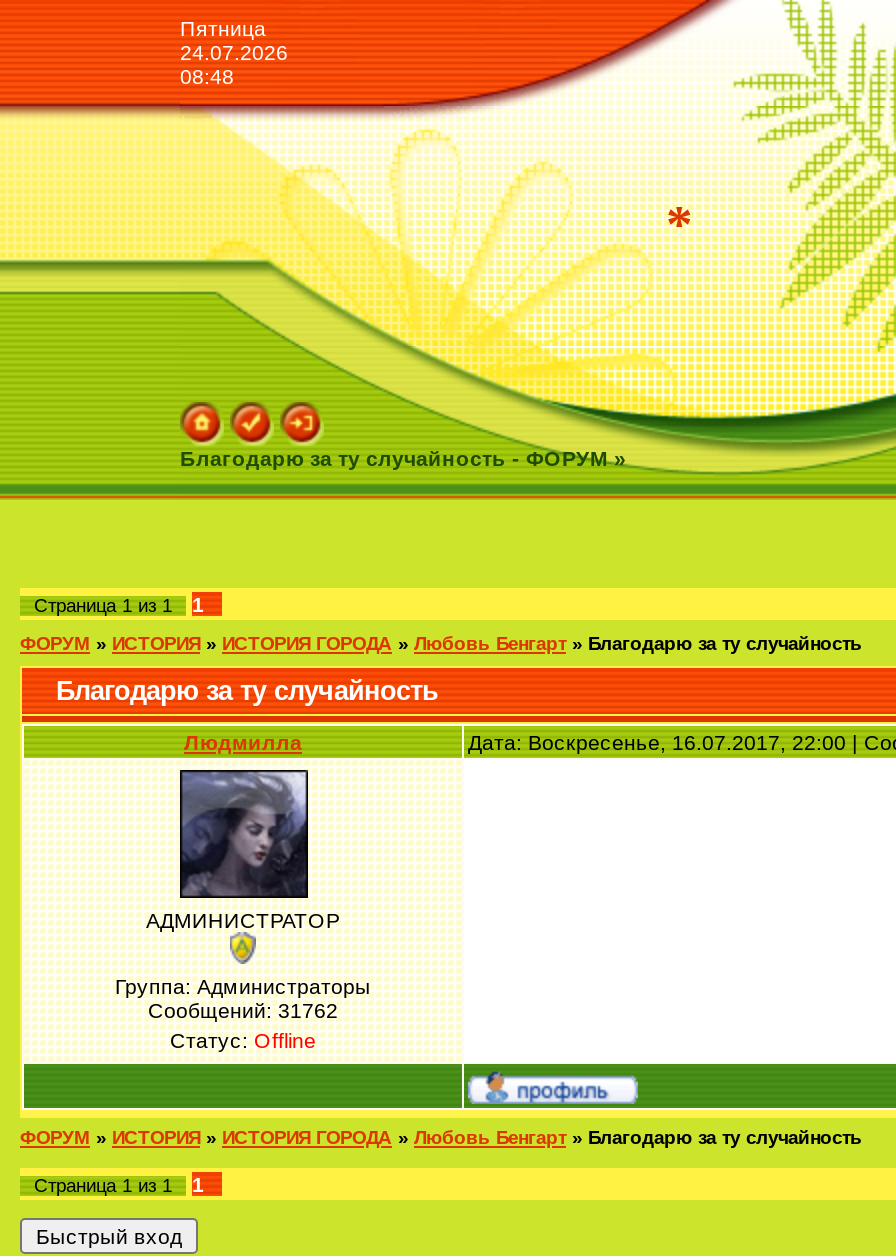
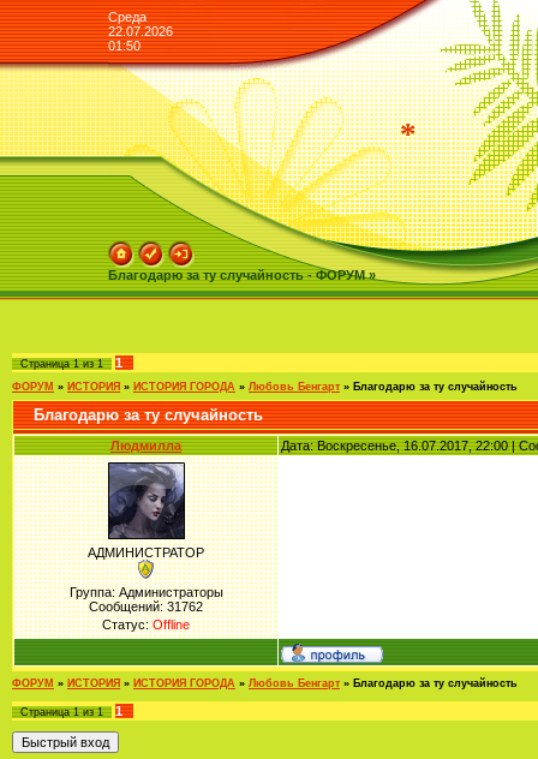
[180,16,288,88] Пятница | 24.07.2026 | 08:48 -> [108,10,173,53] Среда | 22.07.2026 | 01:50

